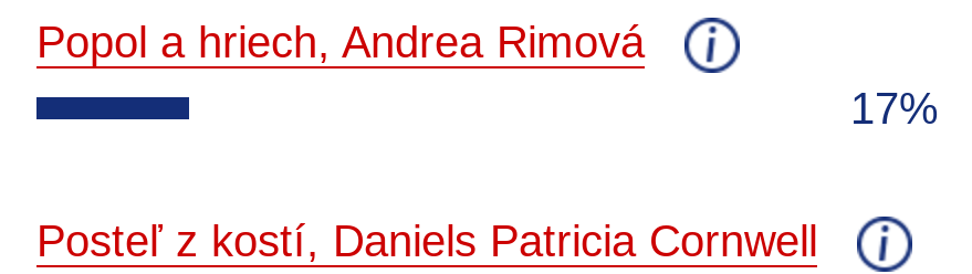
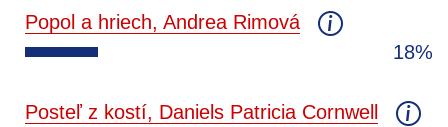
[850,83,939,131] 17% -> [393,40,433,62] 18%

